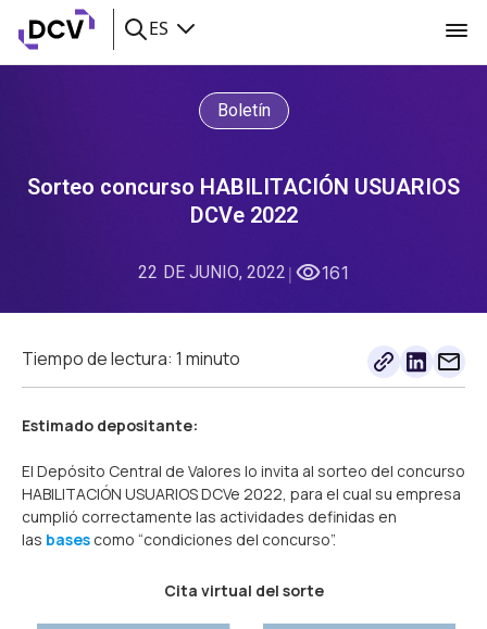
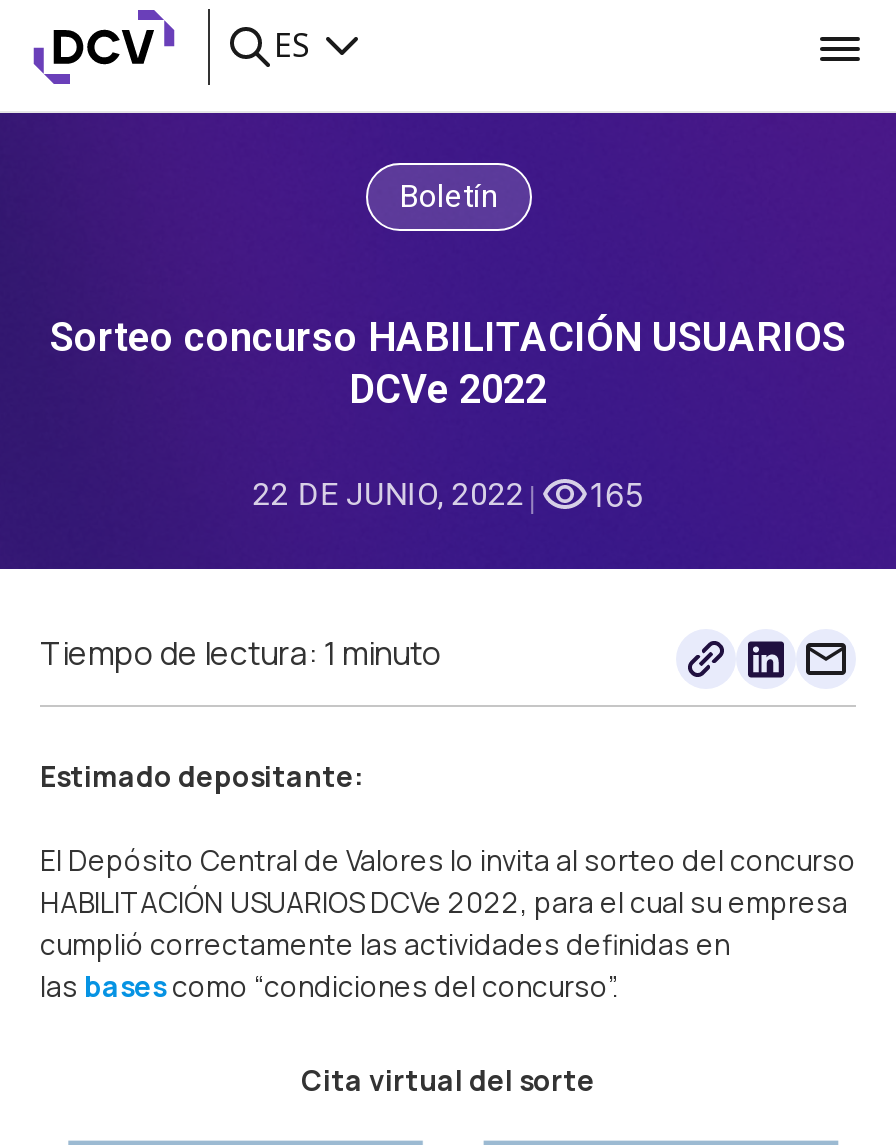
[322,262,349,284] 161 -> [591,475,643,515] 165

